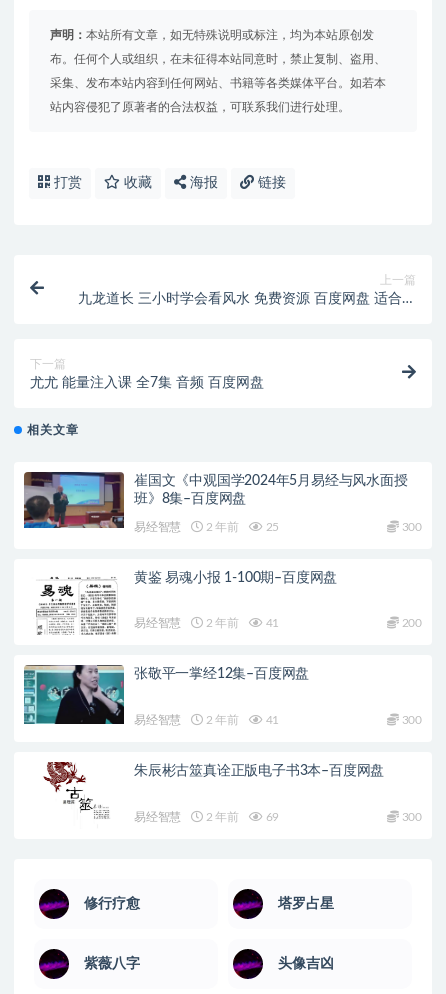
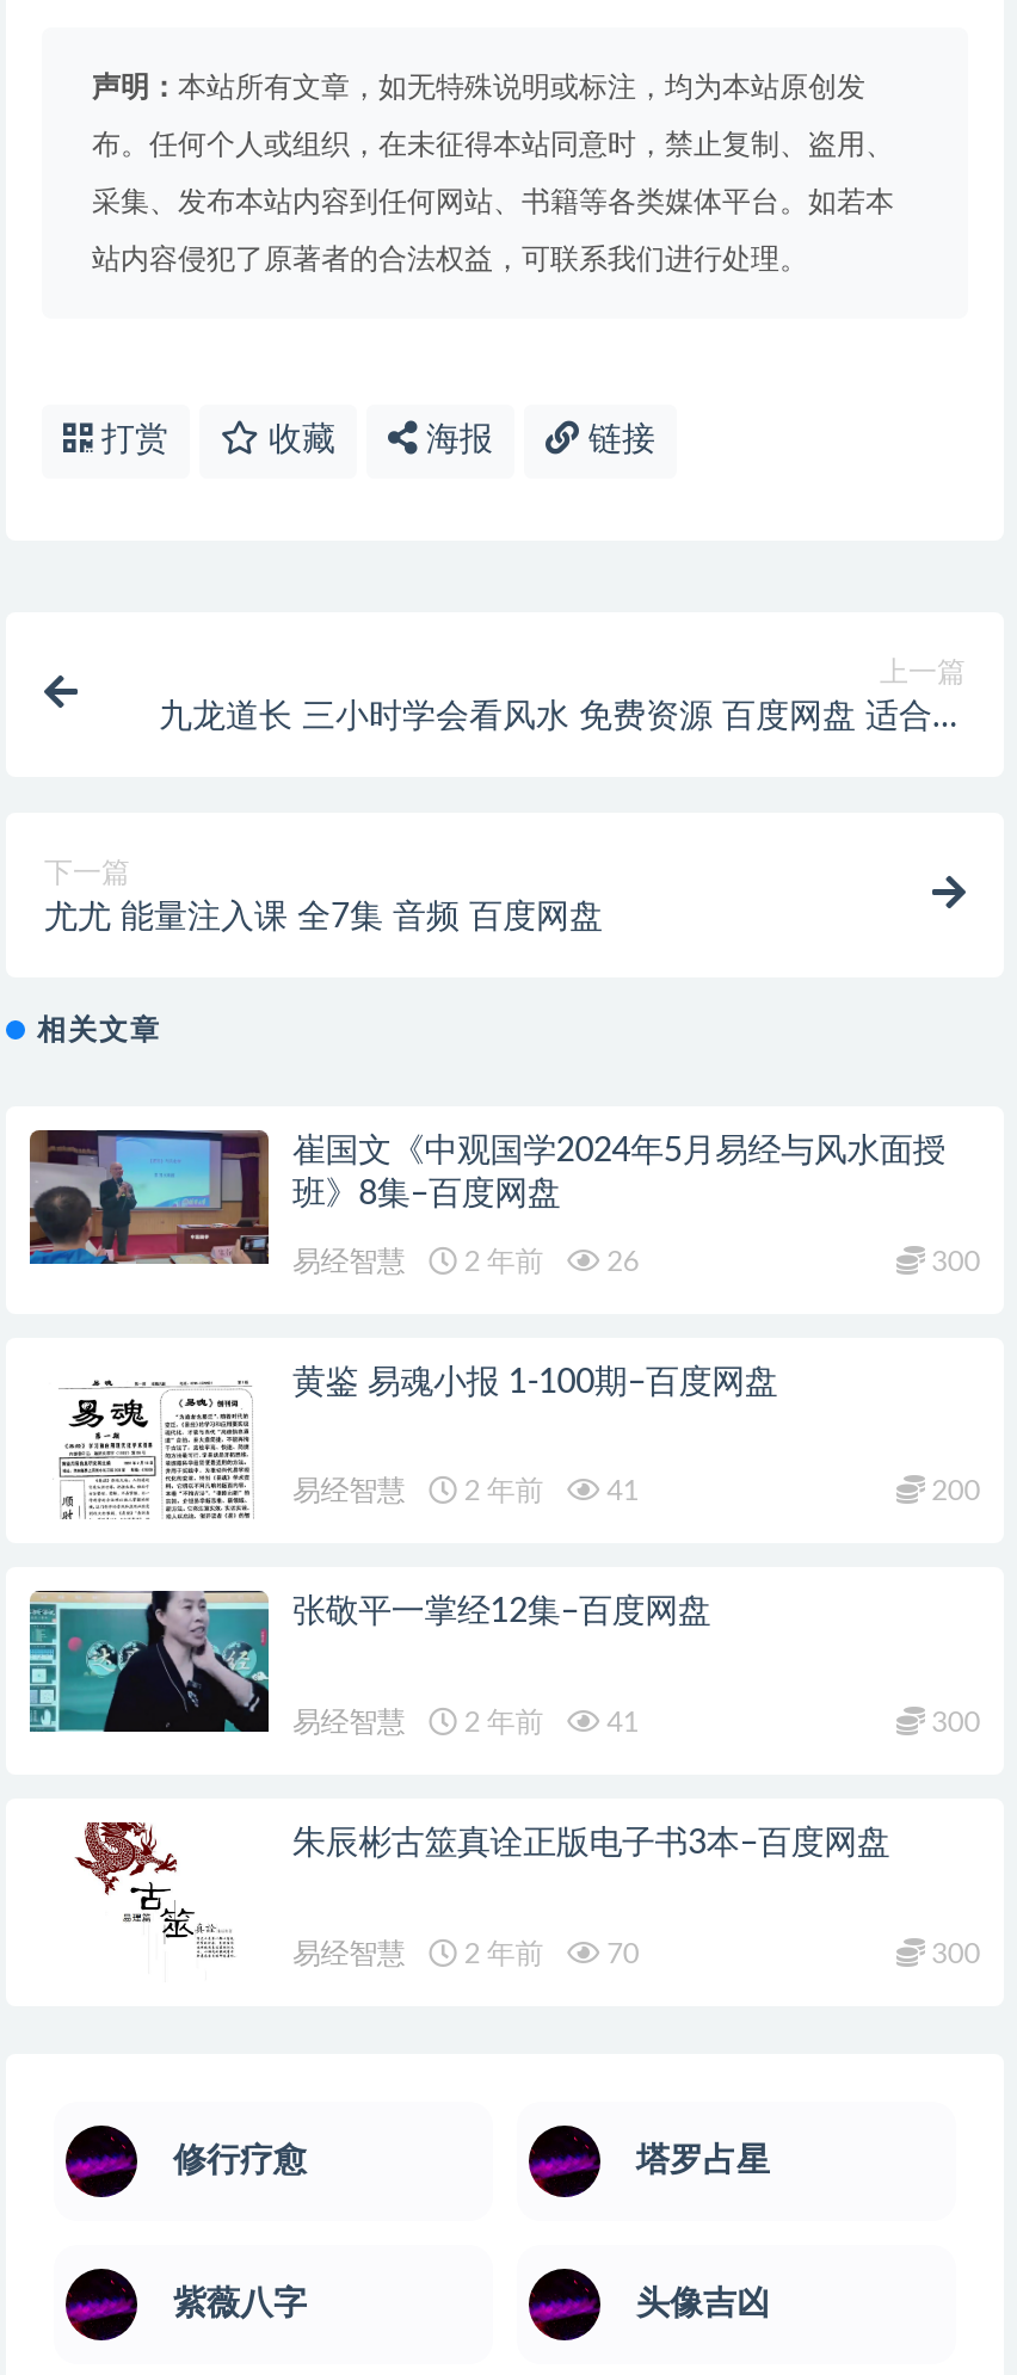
[134,521,279,533] 易经智慧 2 年前 25 -> [292,1246,639,1275] 易经智慧 2 年前 26
[134,811,279,823] 易经智慧 2 年前 69 -> [292,1938,639,1967] 易经智慧 2 年前 70

